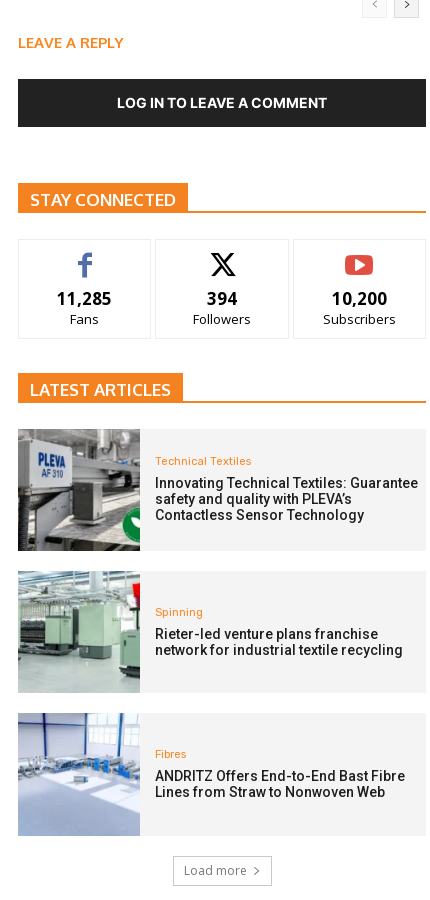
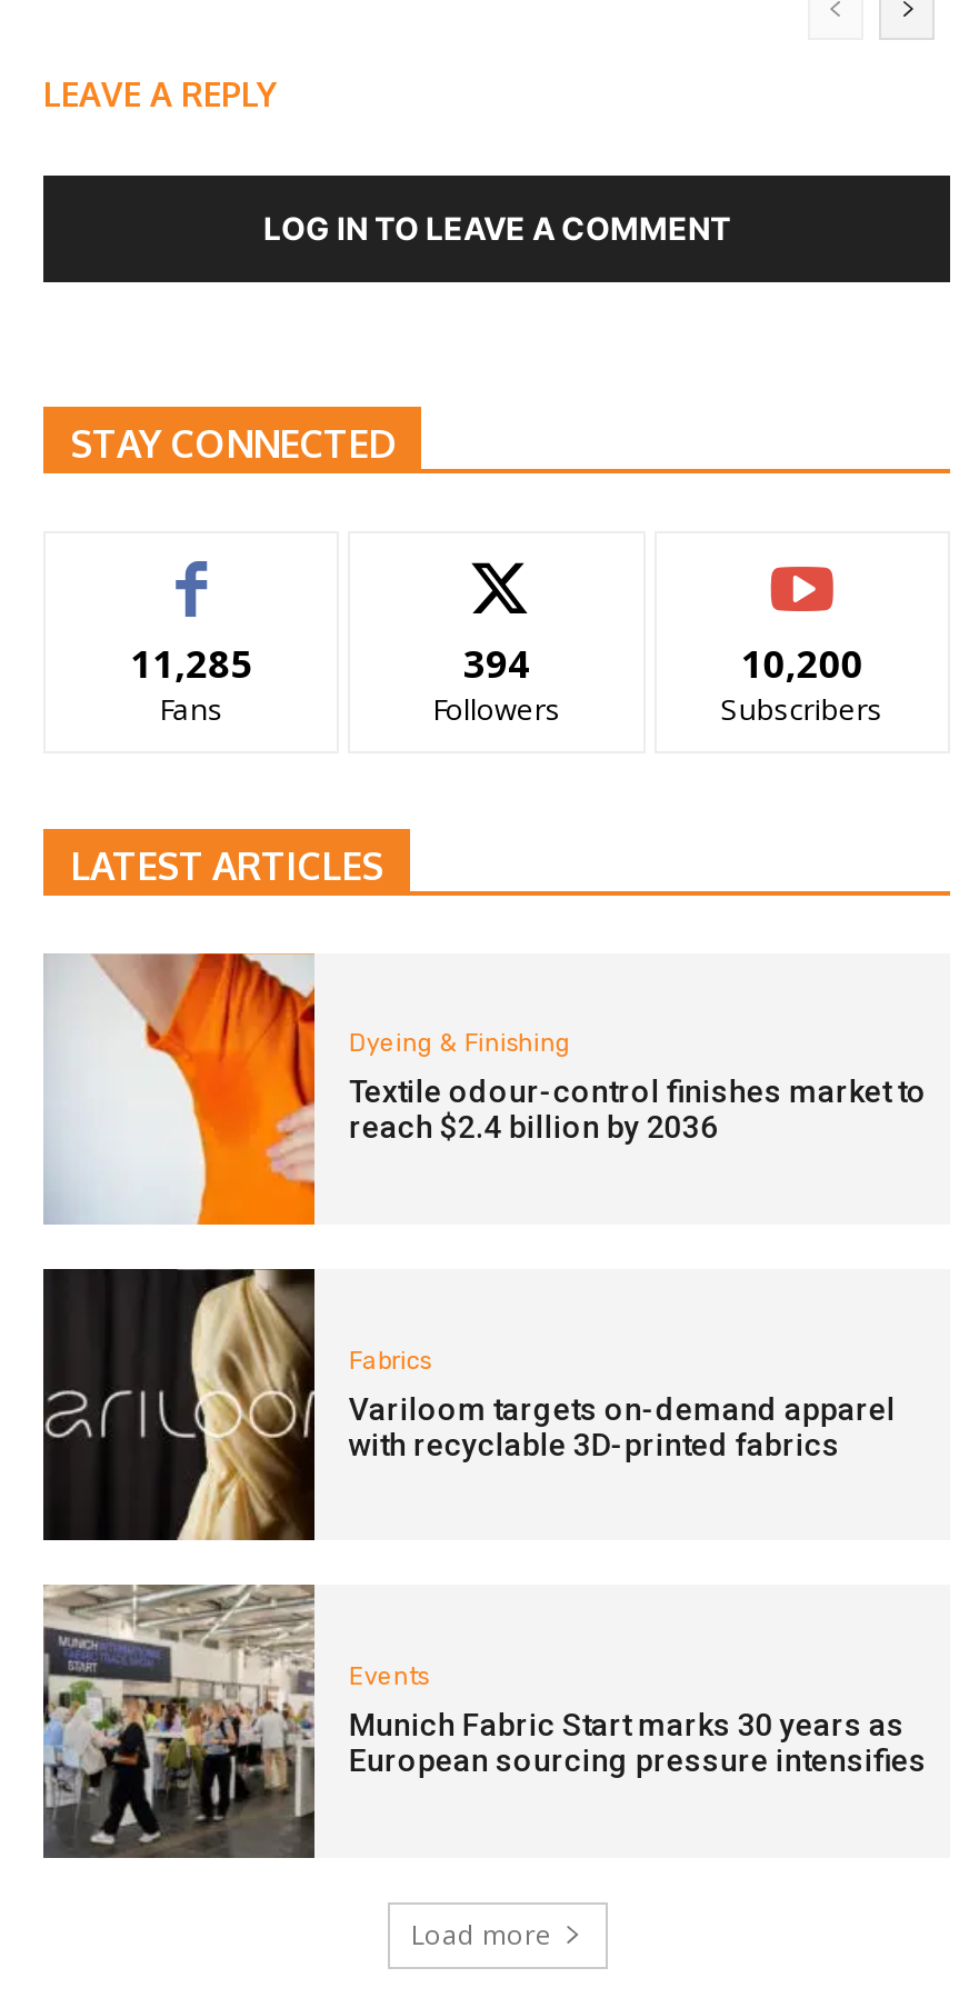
[17,428,418,552] [image] | Technical Textiles | Innovating Technical Textiles: Guarantee | safety and quality with PLEVA’s | Contactless Sensor Technology -> [43,951,927,1227] [image] | Dyeing & Finishing | Textile odour-control finishes market to | reach $2.4 billion by 2036
[17,570,403,693] [image] | Spinning | Rieter-led venture plans franchise | network for industrial textile recycling -> [41,1267,895,1542] [image] | Fabrics | Variloom targets on-demand apparel | with recyclable 3D-printed fabrics
[17,712,405,836] [image] | Fibres | ANDRITZ Offers End-to-End Bast Fibre | Lines from Straw to Nonwoven Web -> [41,1582,927,1858] [image] | Events | Munich Fabric Start marks 30 years as | European sourcing pressure intensifies

